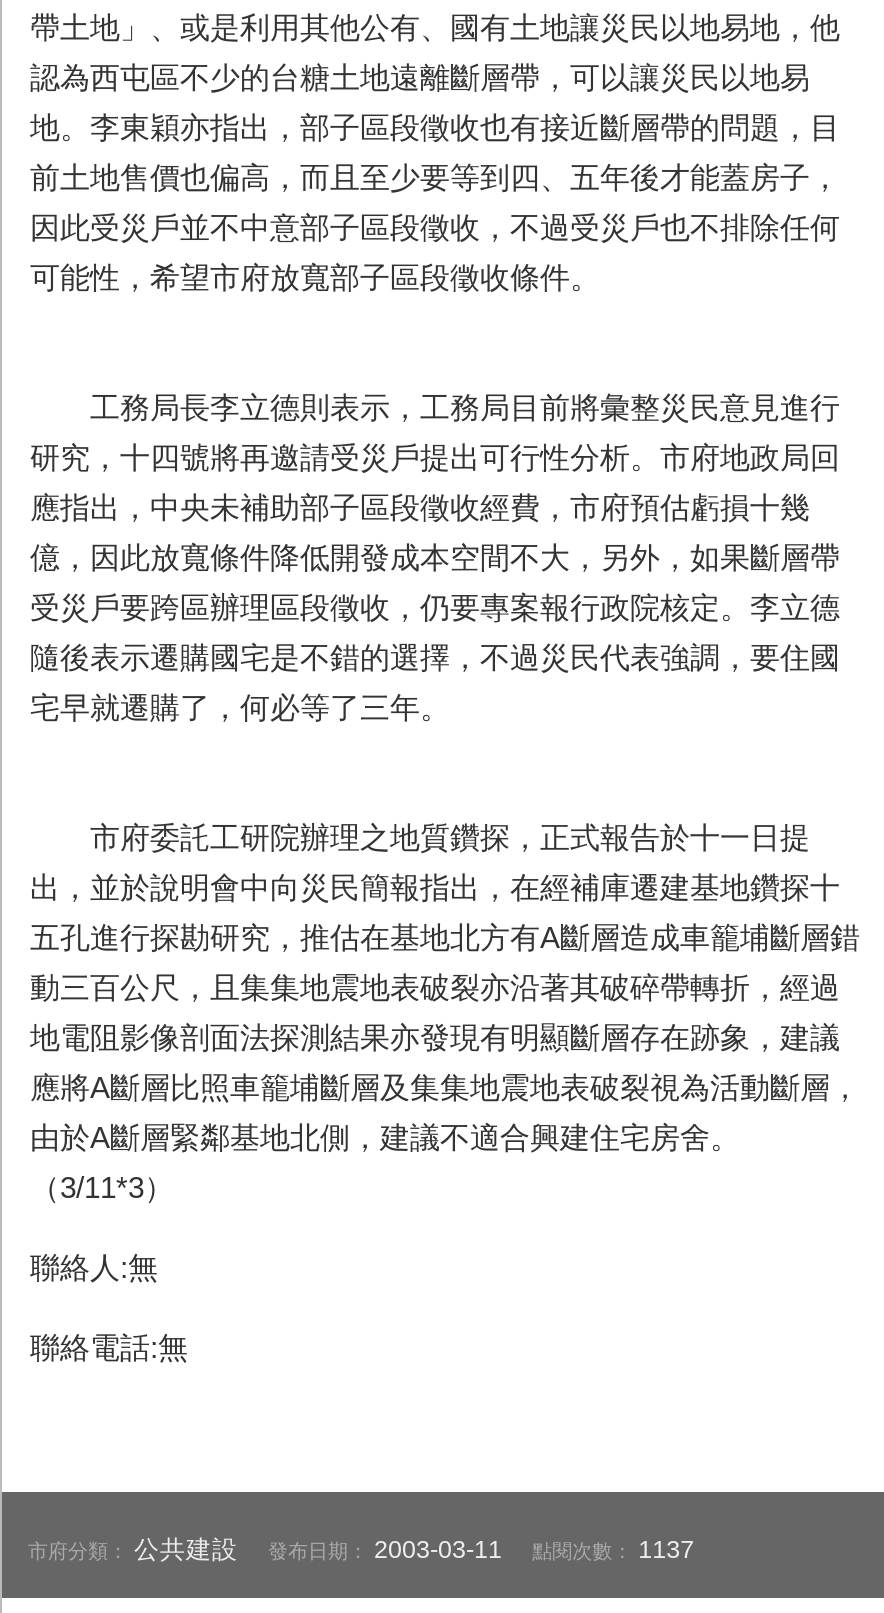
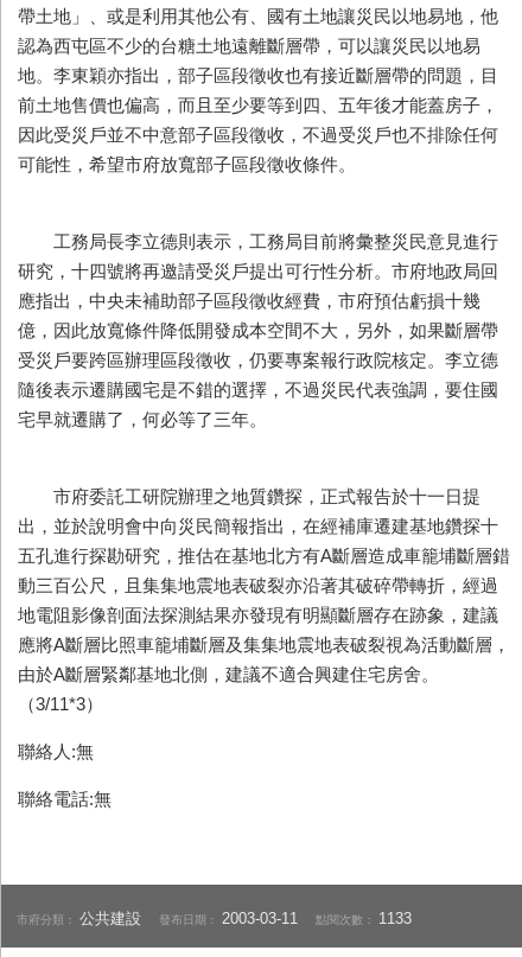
[28,1535,694,1563] 市府分類：公共建設 發布日期：2003-03-11 點閱次數：1137 -> [17,910,412,927] 市府分類：公共建設 發布日期：2003-03-11 點閱次數：1133

